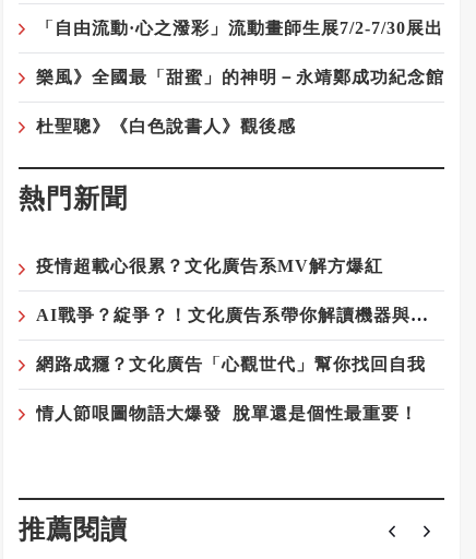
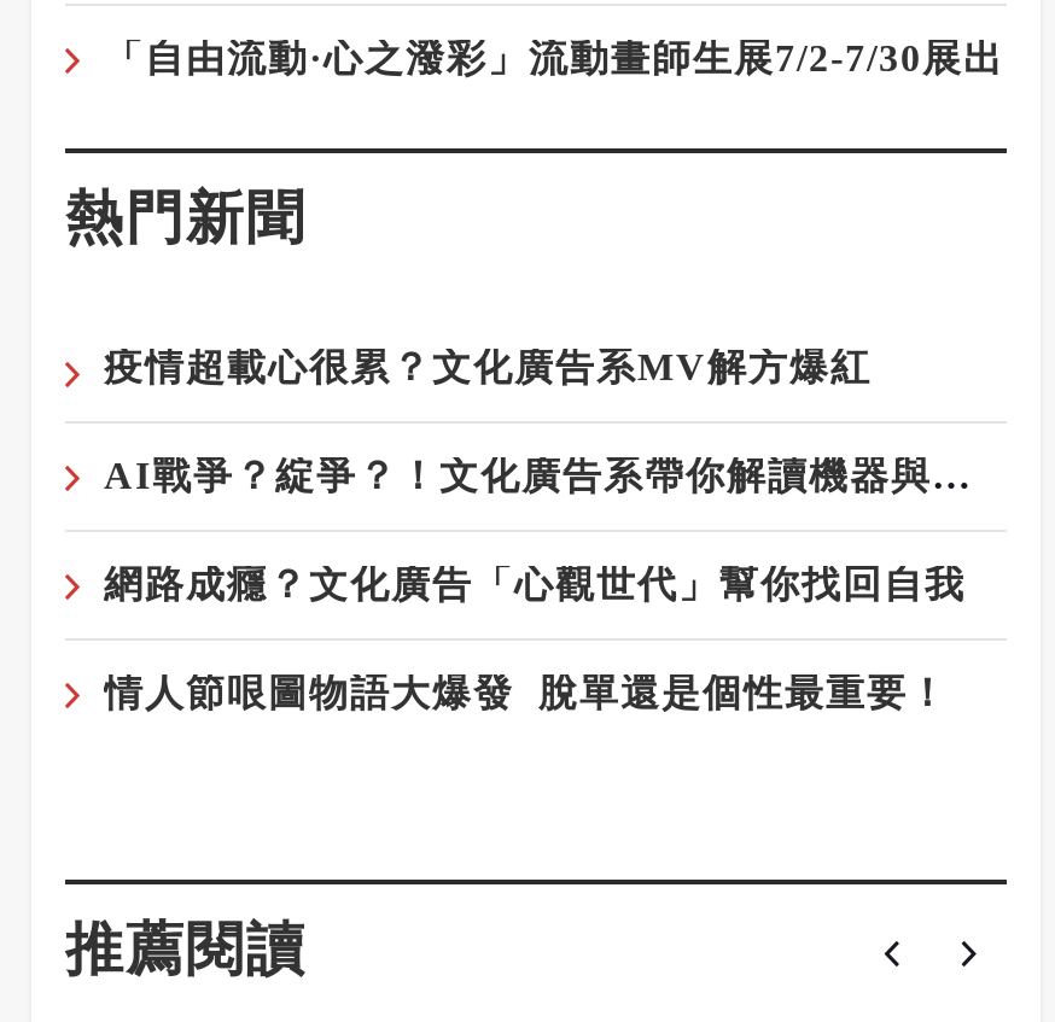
[36,68,444,135] 樂風》全國最「甜蜜」的神明－永靖鄭成功紀念館 | 杜聖聰》《白色說書人》觀後感 -> none

